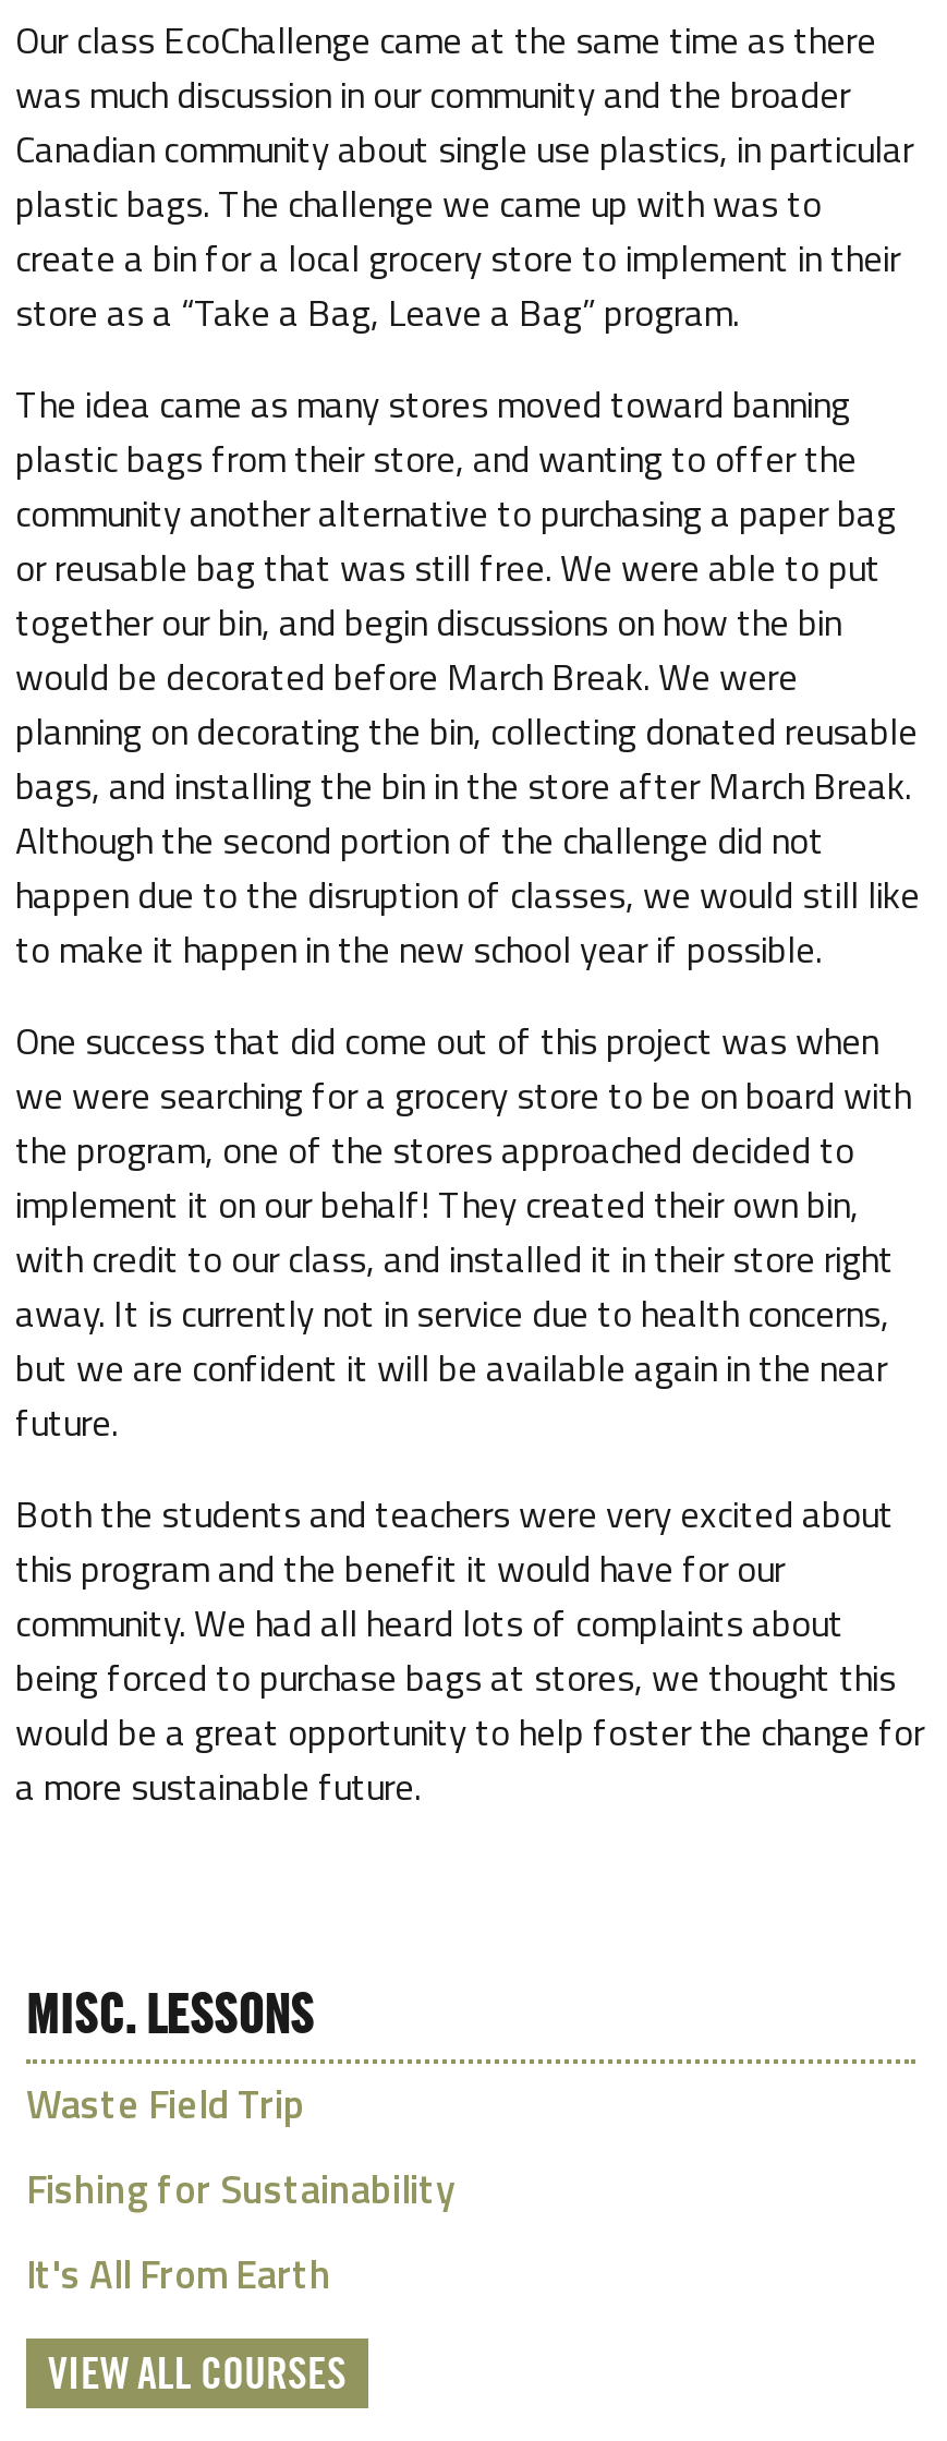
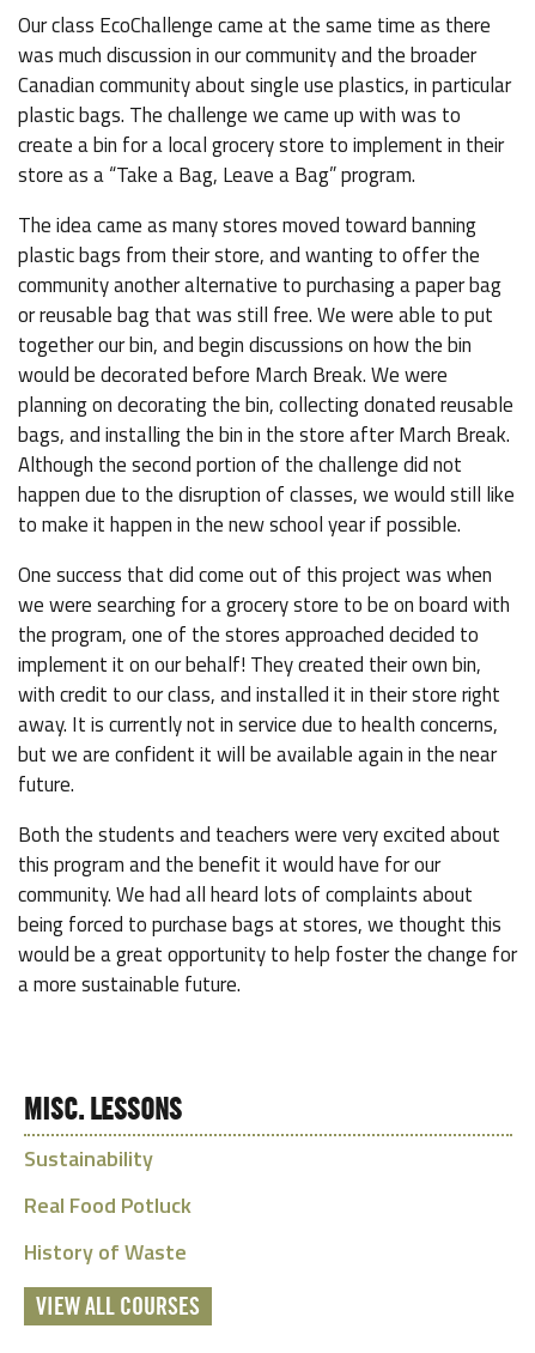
[26,2075,456,2304] Waste Field Trip | Fishing for Sustainability | It's All From Earth -> [24,1142,191,1268] Sustainability | Real Food Potluck | History of Waste

